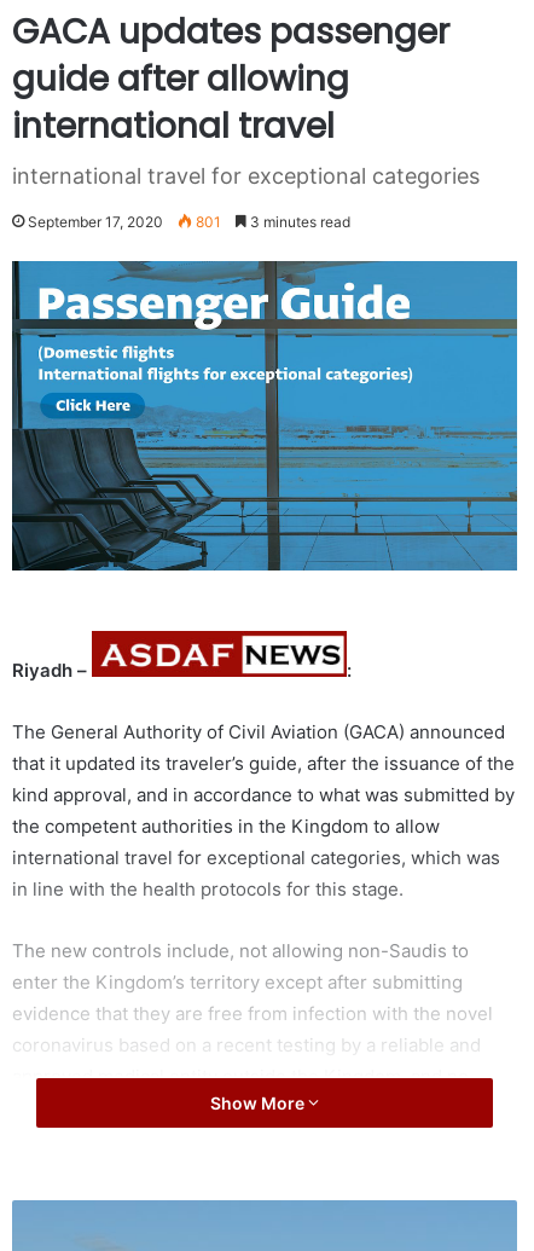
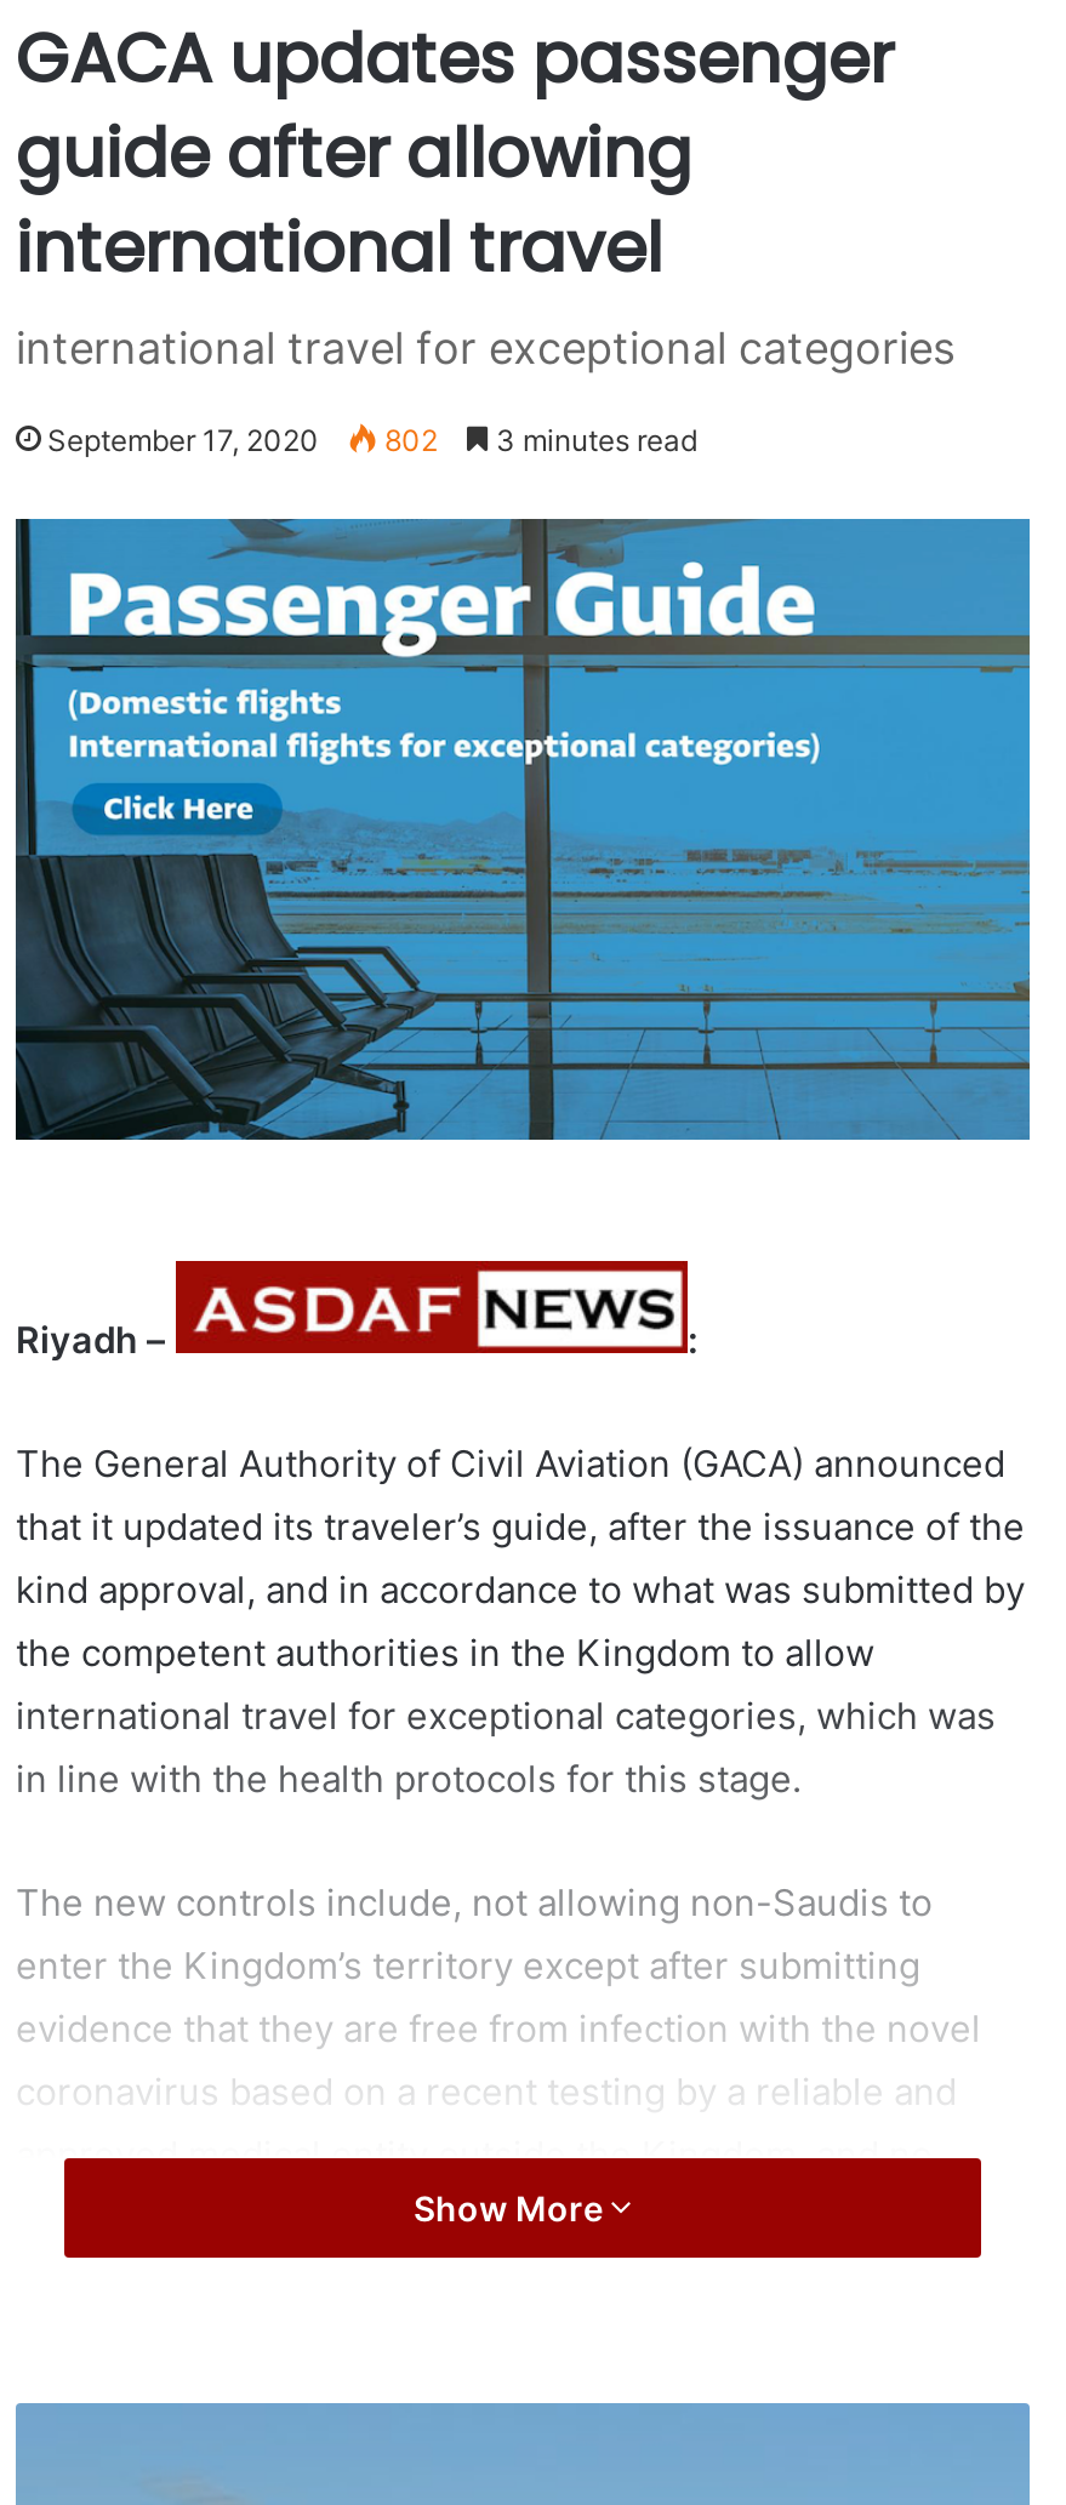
[28,212,350,231] September 17, 2020 801 3 minutes read -> [47,421,697,458] September 17, 2020 802 3 minutes read

